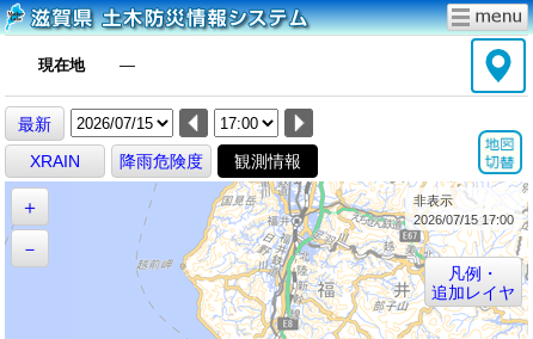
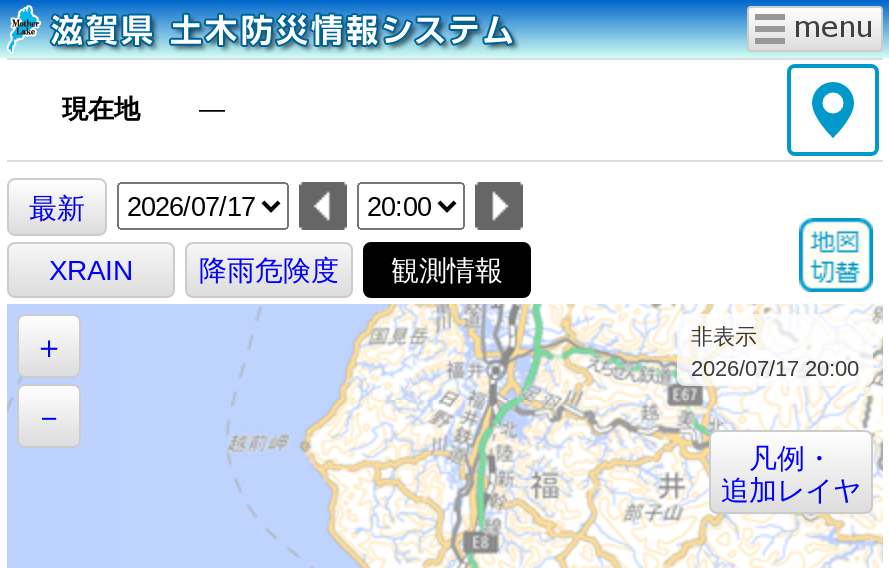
[413,212,514,227] 2026/07/15 17:00 -> [691,356,859,380] 2026/07/17 20:00

